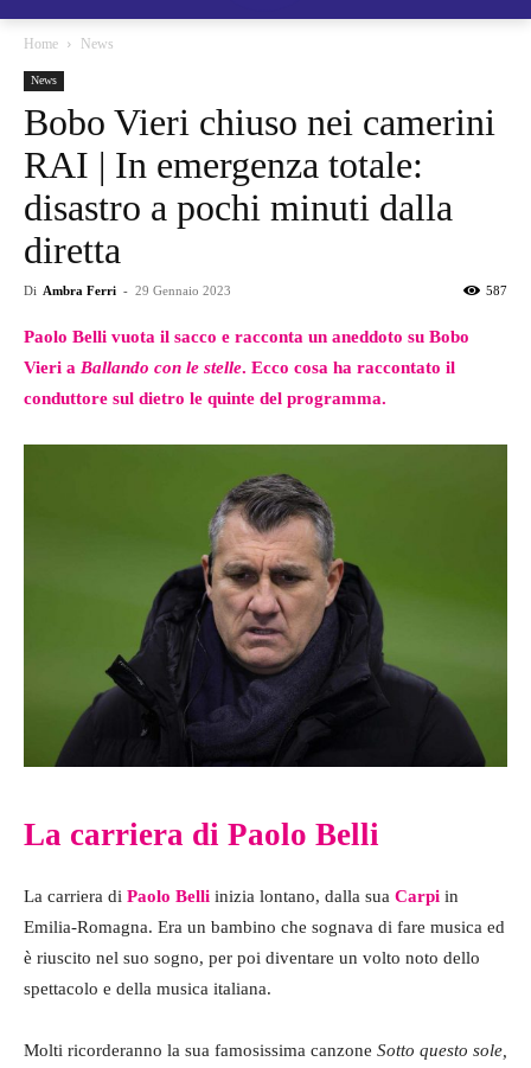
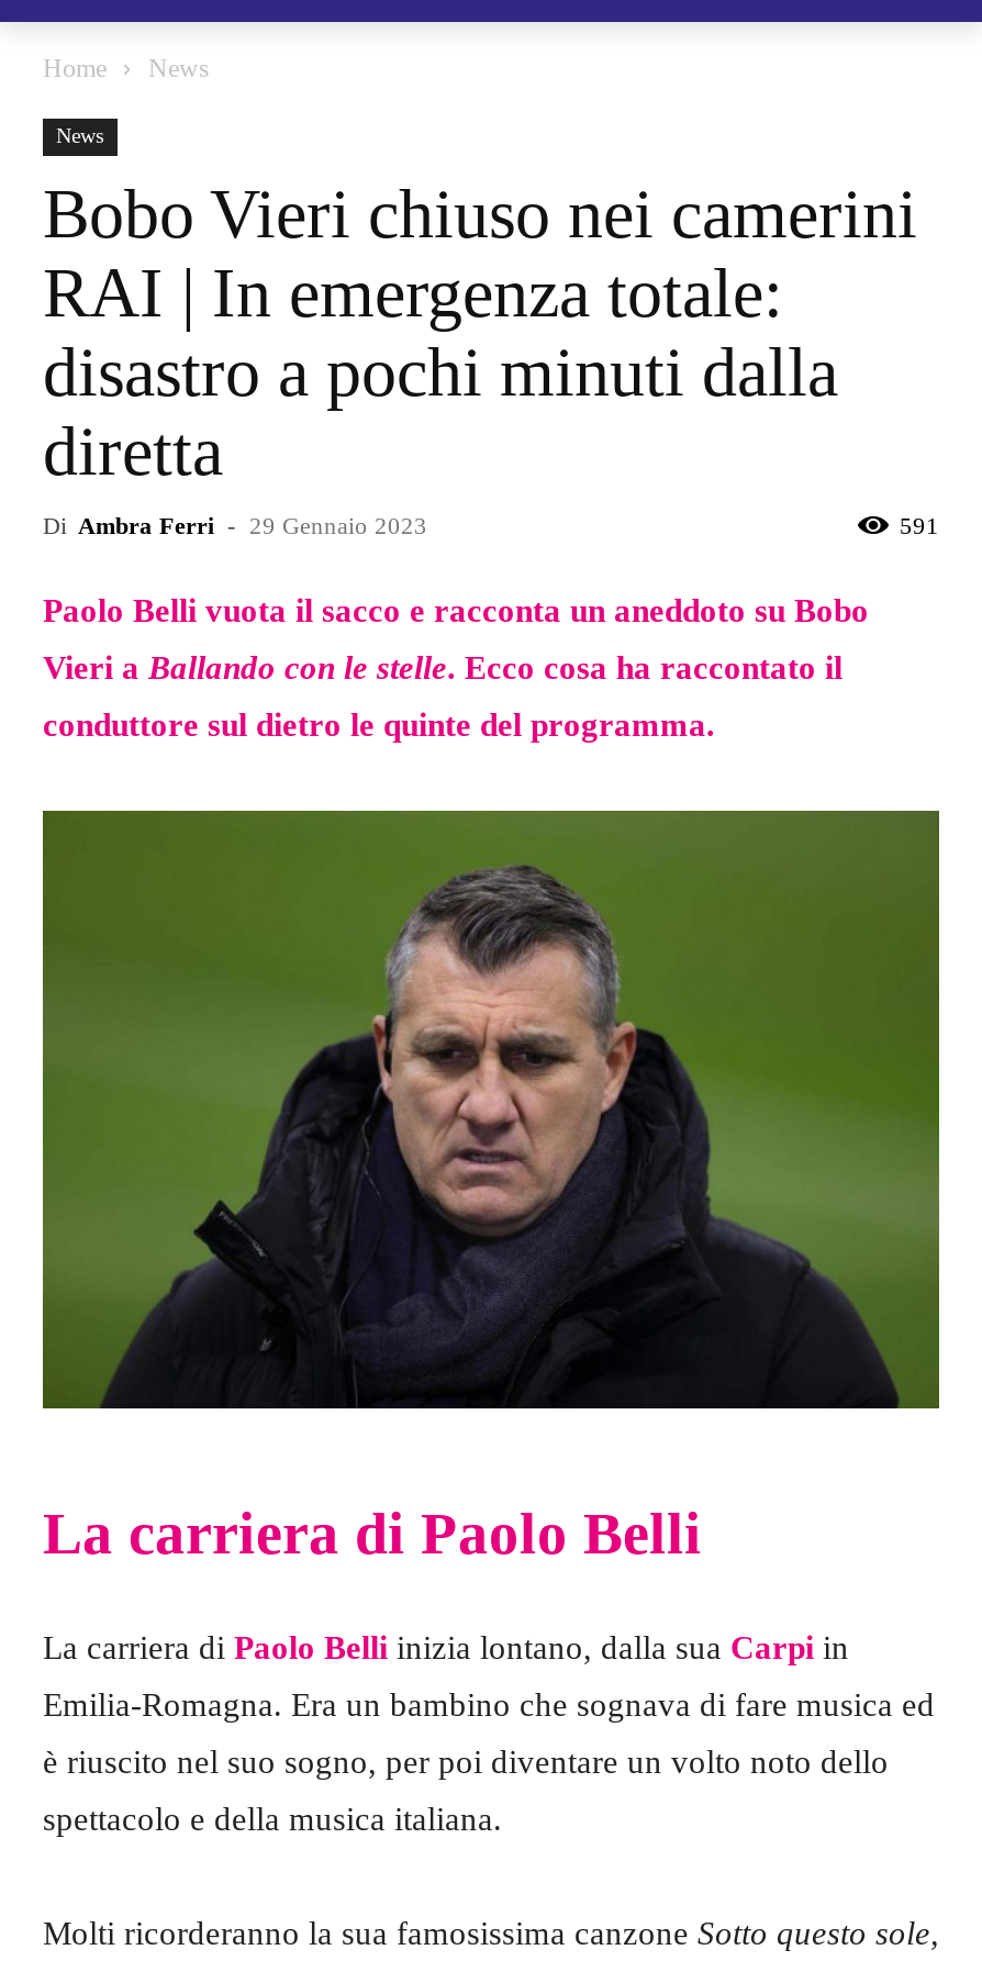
[486,283,507,298] 587 -> [900,512,939,538] 591

